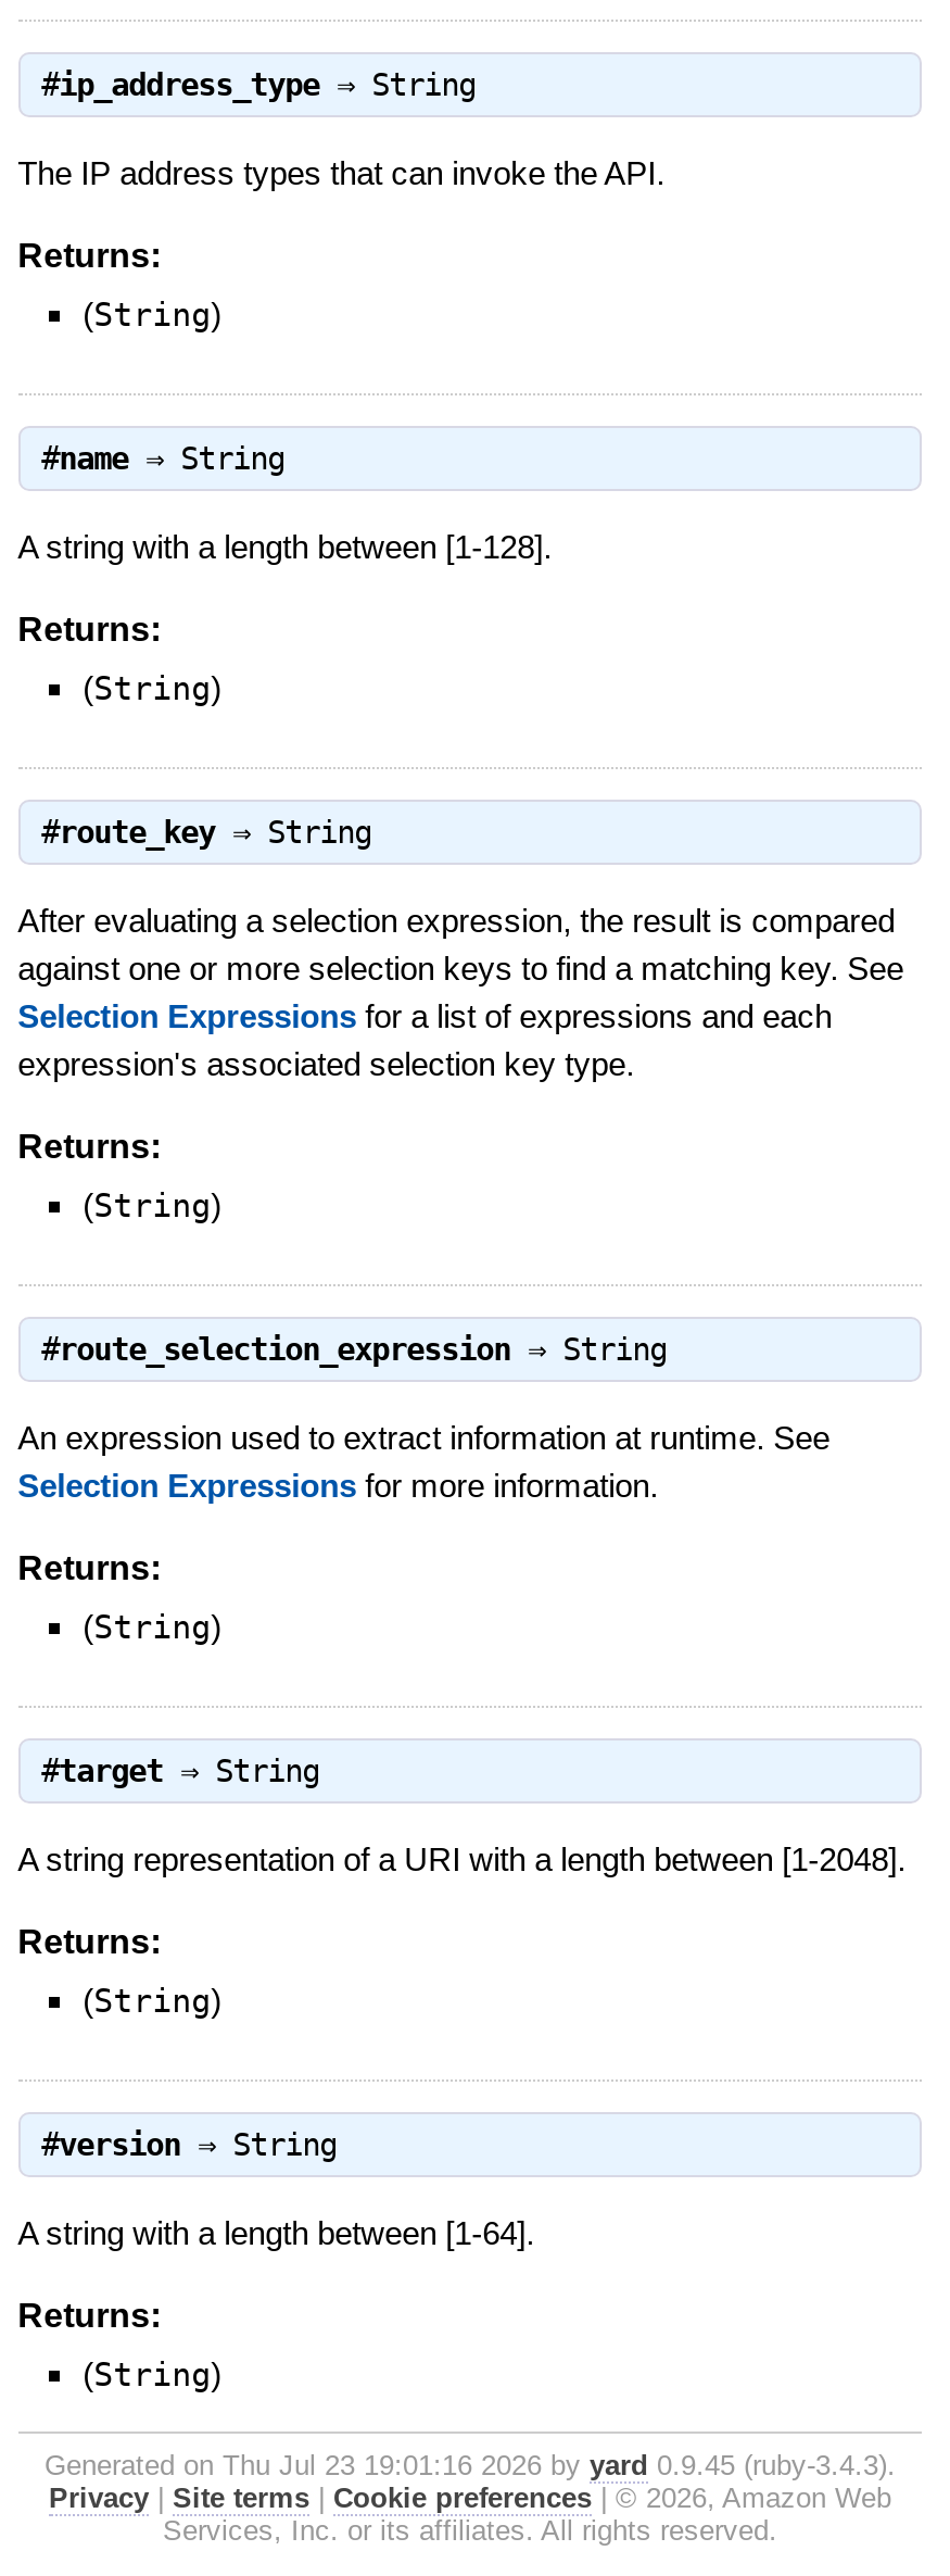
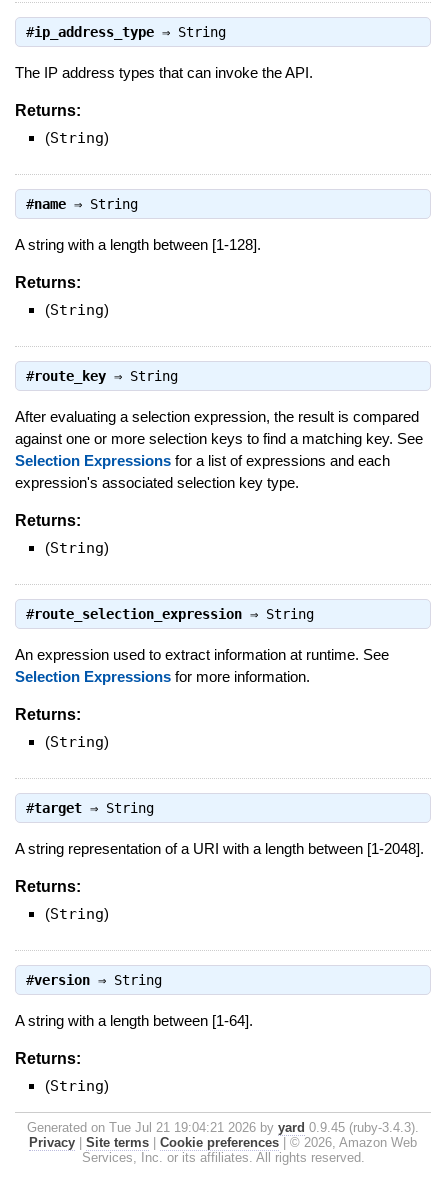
[45,2449,896,2482] Generated on Thu Jul 23 19:01:16 2026 by yard 0.9.45 (ruby-3.4.3). -> [27,1120,419,1135] Generated on Tue Jul 21 19:04:21 2026 by yard 0.9.45 (ruby-3.4.3).

